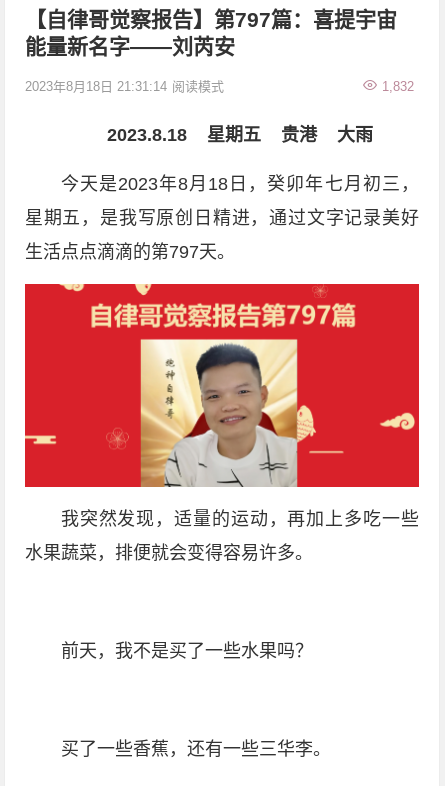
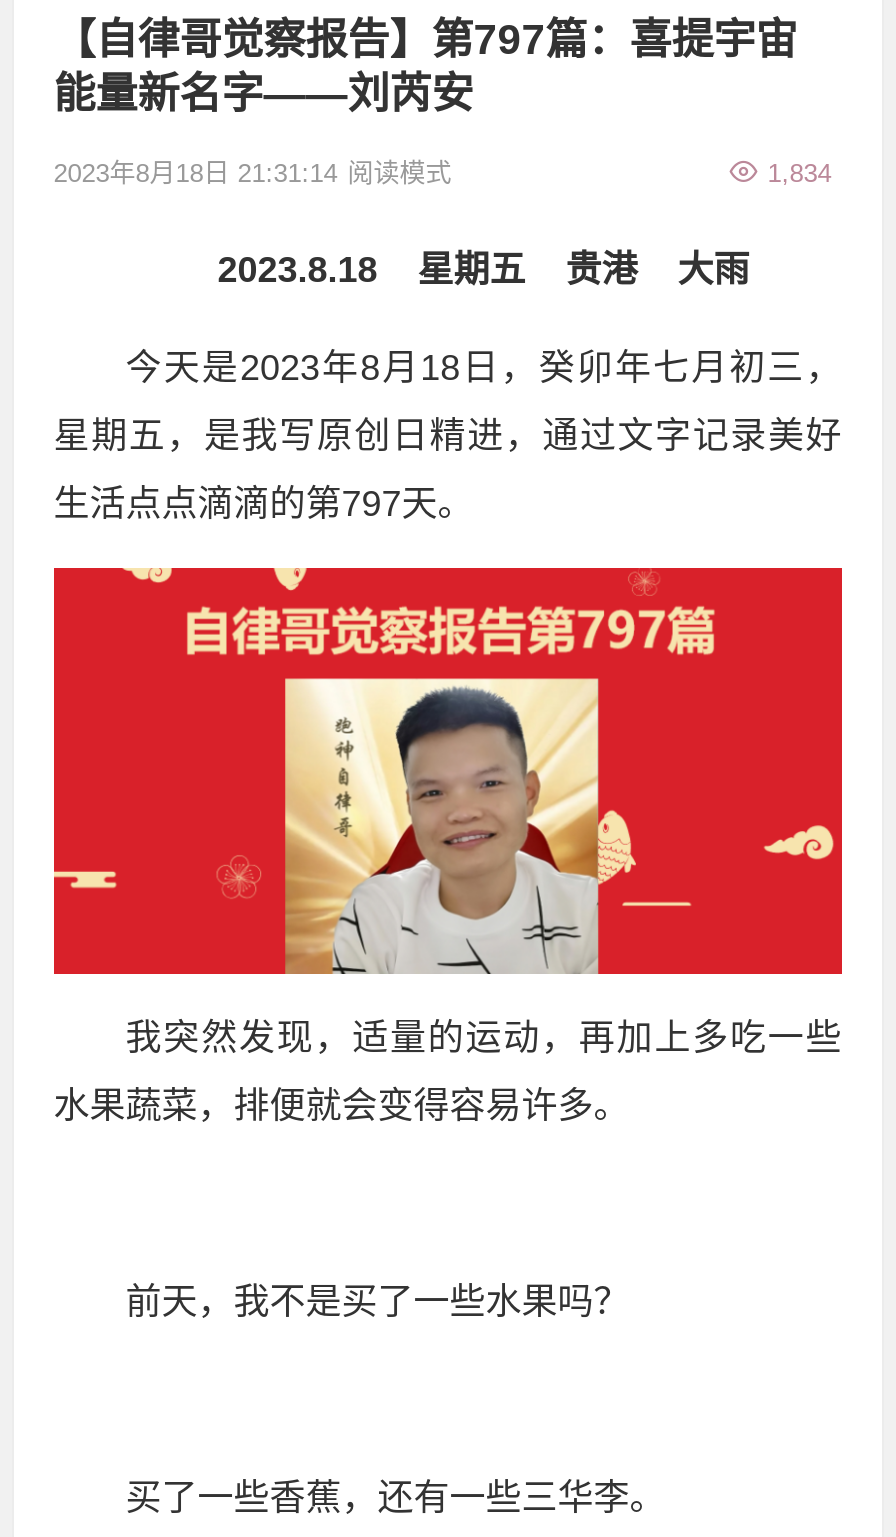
[382,79,414,94] 1,832 -> [767,158,831,188] 1,834

